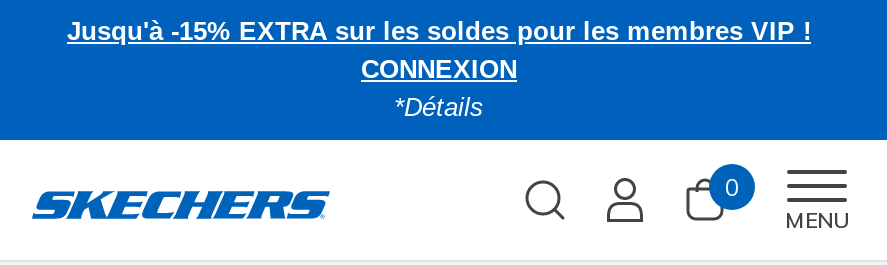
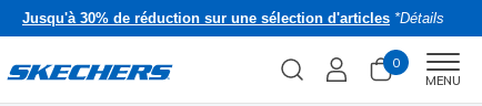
[67,16,811,122] Jusqu'à -15% EXTRA sur les soldes pour les membres VIP ! | CONNEXION | *Détails -> [22,10,444,26] Jusqu'à 30% de réduction sur une sélection d'articles *Détails

